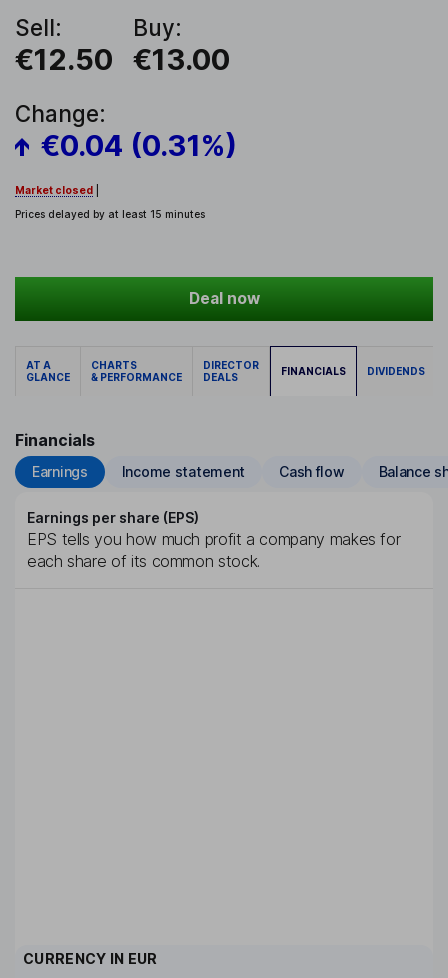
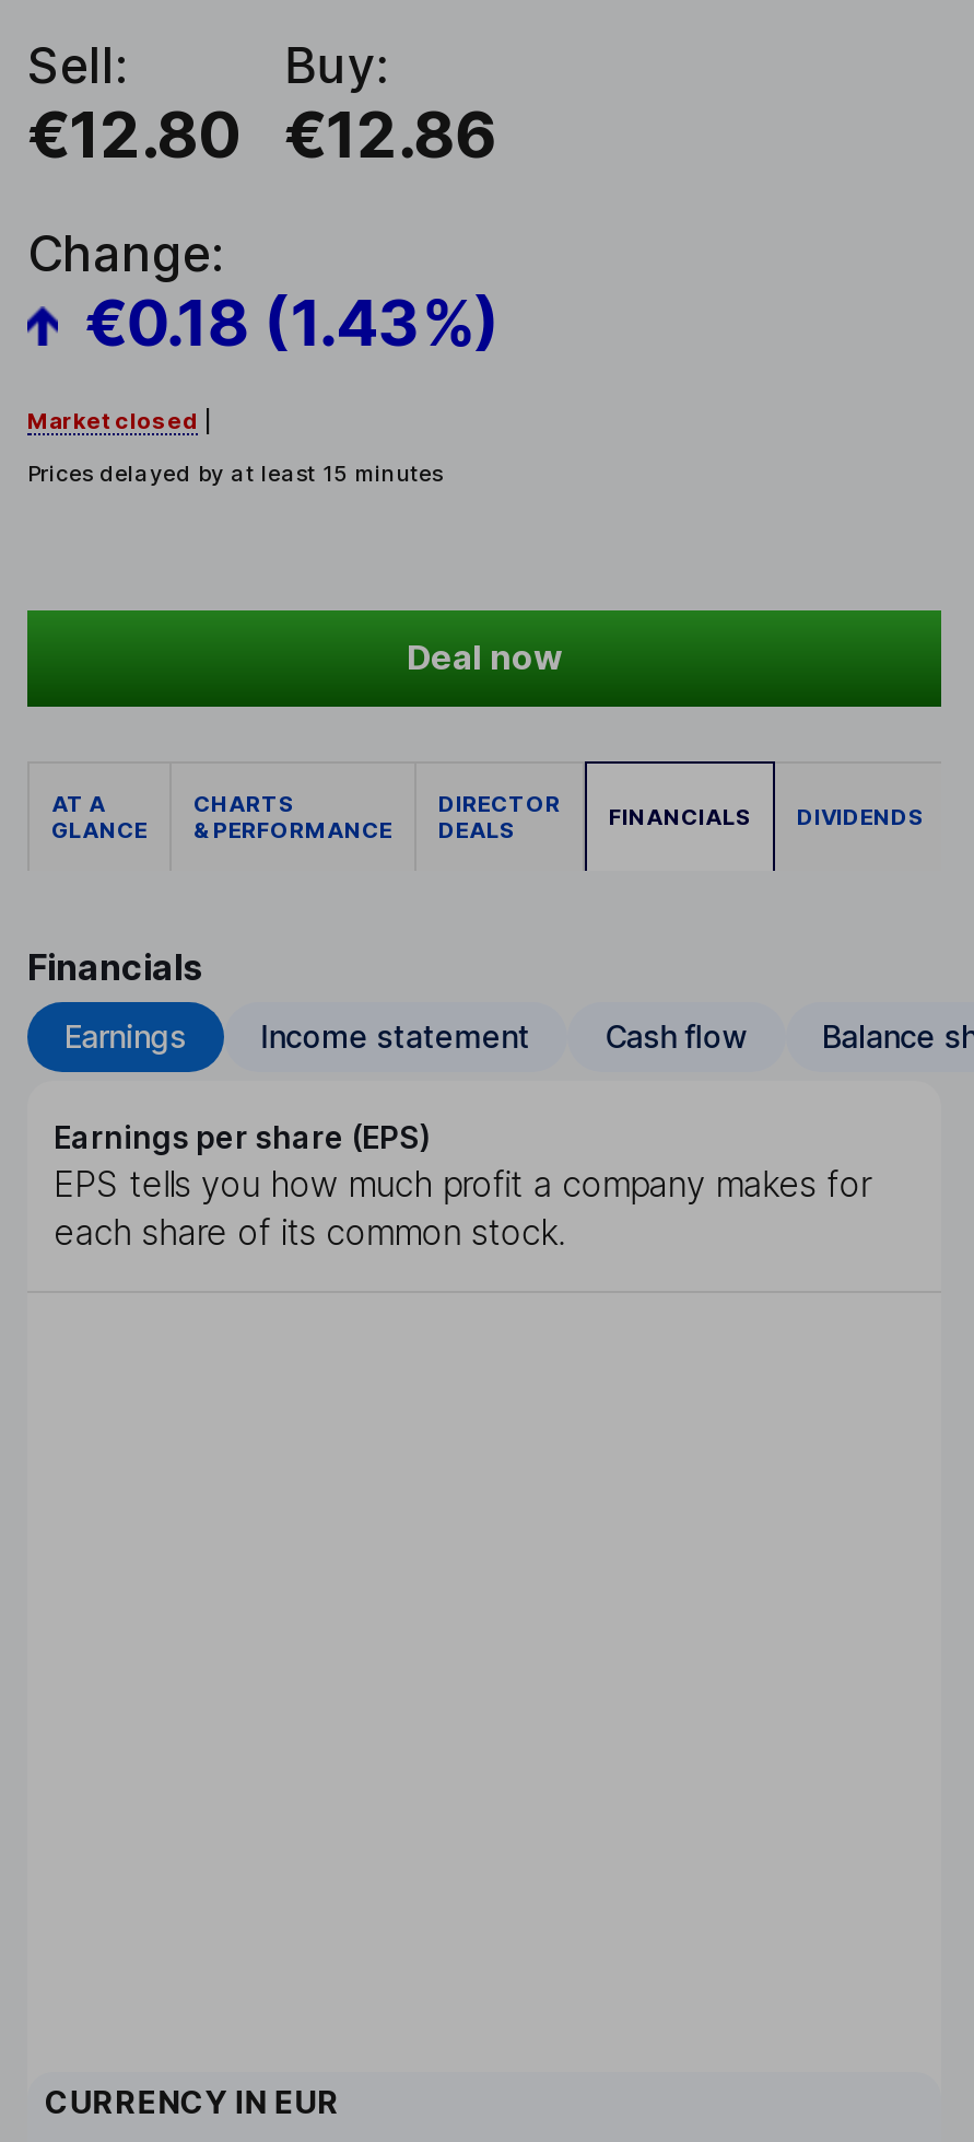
[15,42,113,77] €12.50 -> [27,96,239,172] €12.80
[133,42,230,77] €13.00 -> [284,96,496,172] €12.86
[41,128,237,163] €0.04 (0.31%) -> [85,285,500,361] €0.18 (1.43%)

